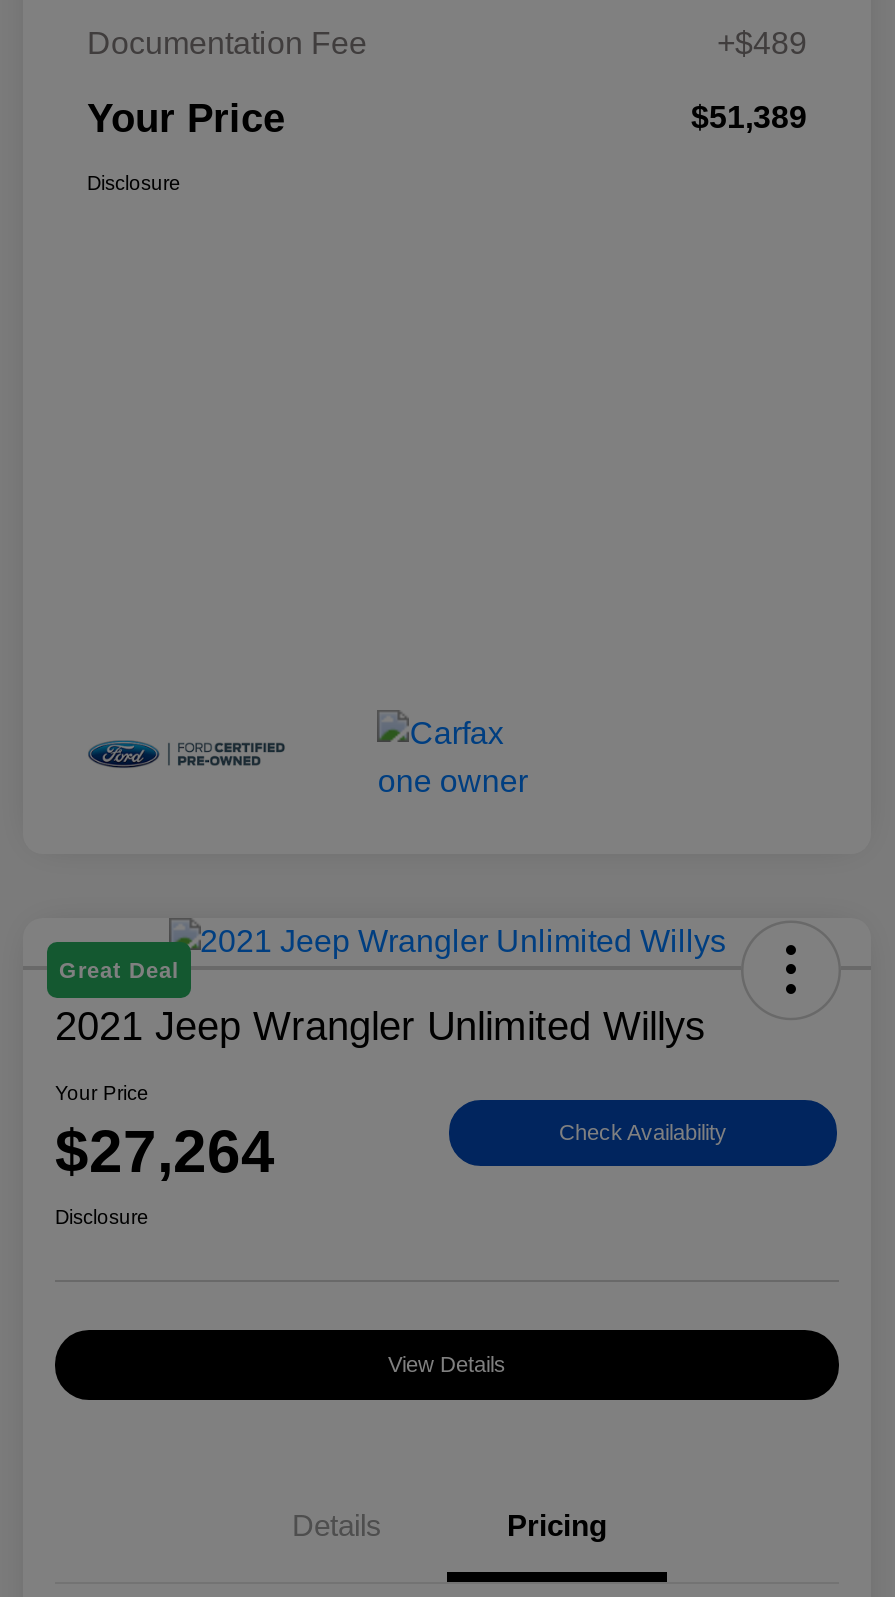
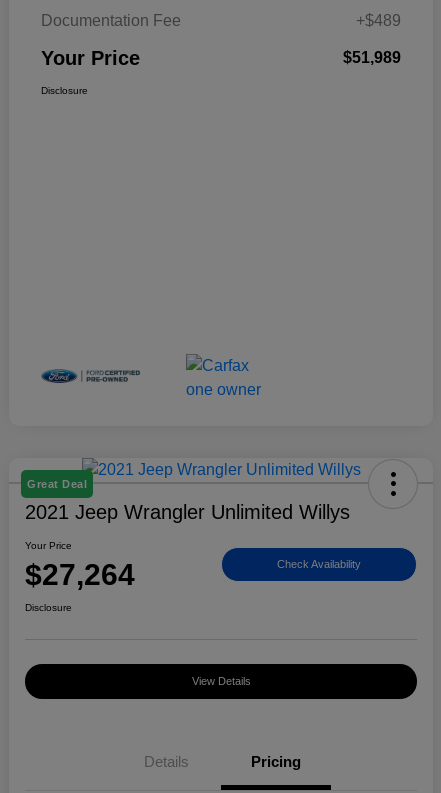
[691,100,807,134] $51,389 -> [343,49,401,66] $51,989

